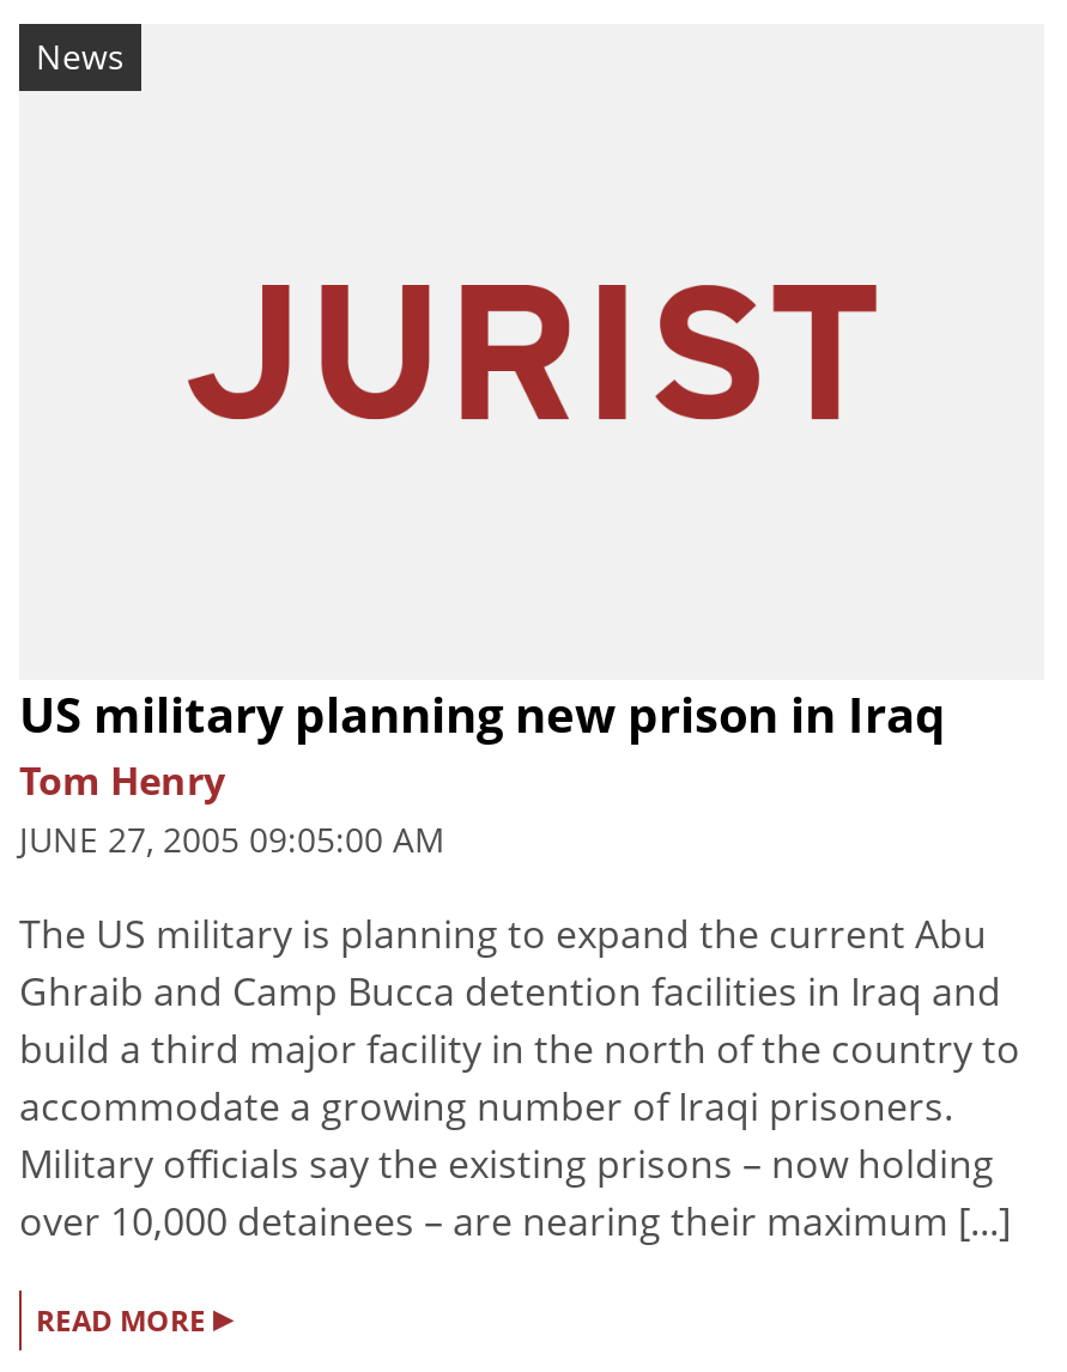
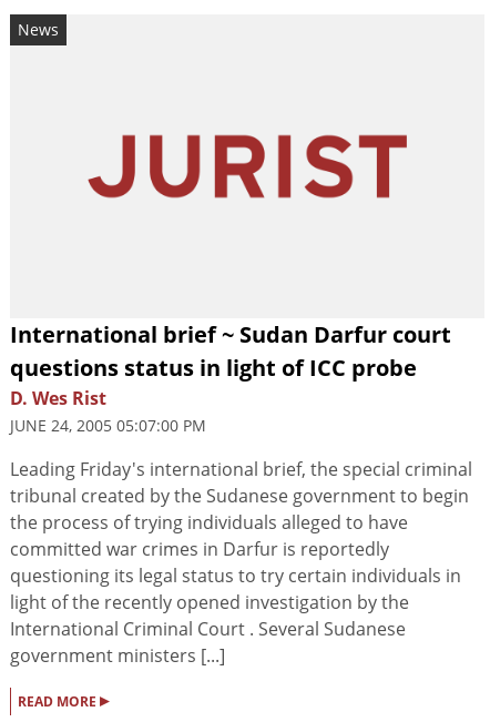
[19,682,946,862] US military planning new prison in Iraq | Tom Henry | JUNE 27, 2005 09:05:00 AM -> [10,319,451,436] International brief ~ Sudan Darfur court | questions status in light of ICC probe | D. Wes Rist | JUNE 24, 2005 05:07:00 PM
[19,907,1020,1247] The US military is planning to expand the current Abu | Ghraib and Camp Bucca detention facilities in Iraq and | build a third major facility in the north of the country to | accommodate a growing number of Iraqi prisoners. | Military officials say the existing prisons – now holding | over 10,000 detainees – are nearing their maximum [...] -> [10,457,472,668] Leading Friday's international brief, the special criminal | tribunal created by the Sudanese government to begin | the process of trying individuals alleged to have | committed war crimes in Darfur is reportedly | questioning its legal status to try certain individuals in | light of the recently opened investigation by the | International Criminal Court . Several Sudanese | government ministers [...]

